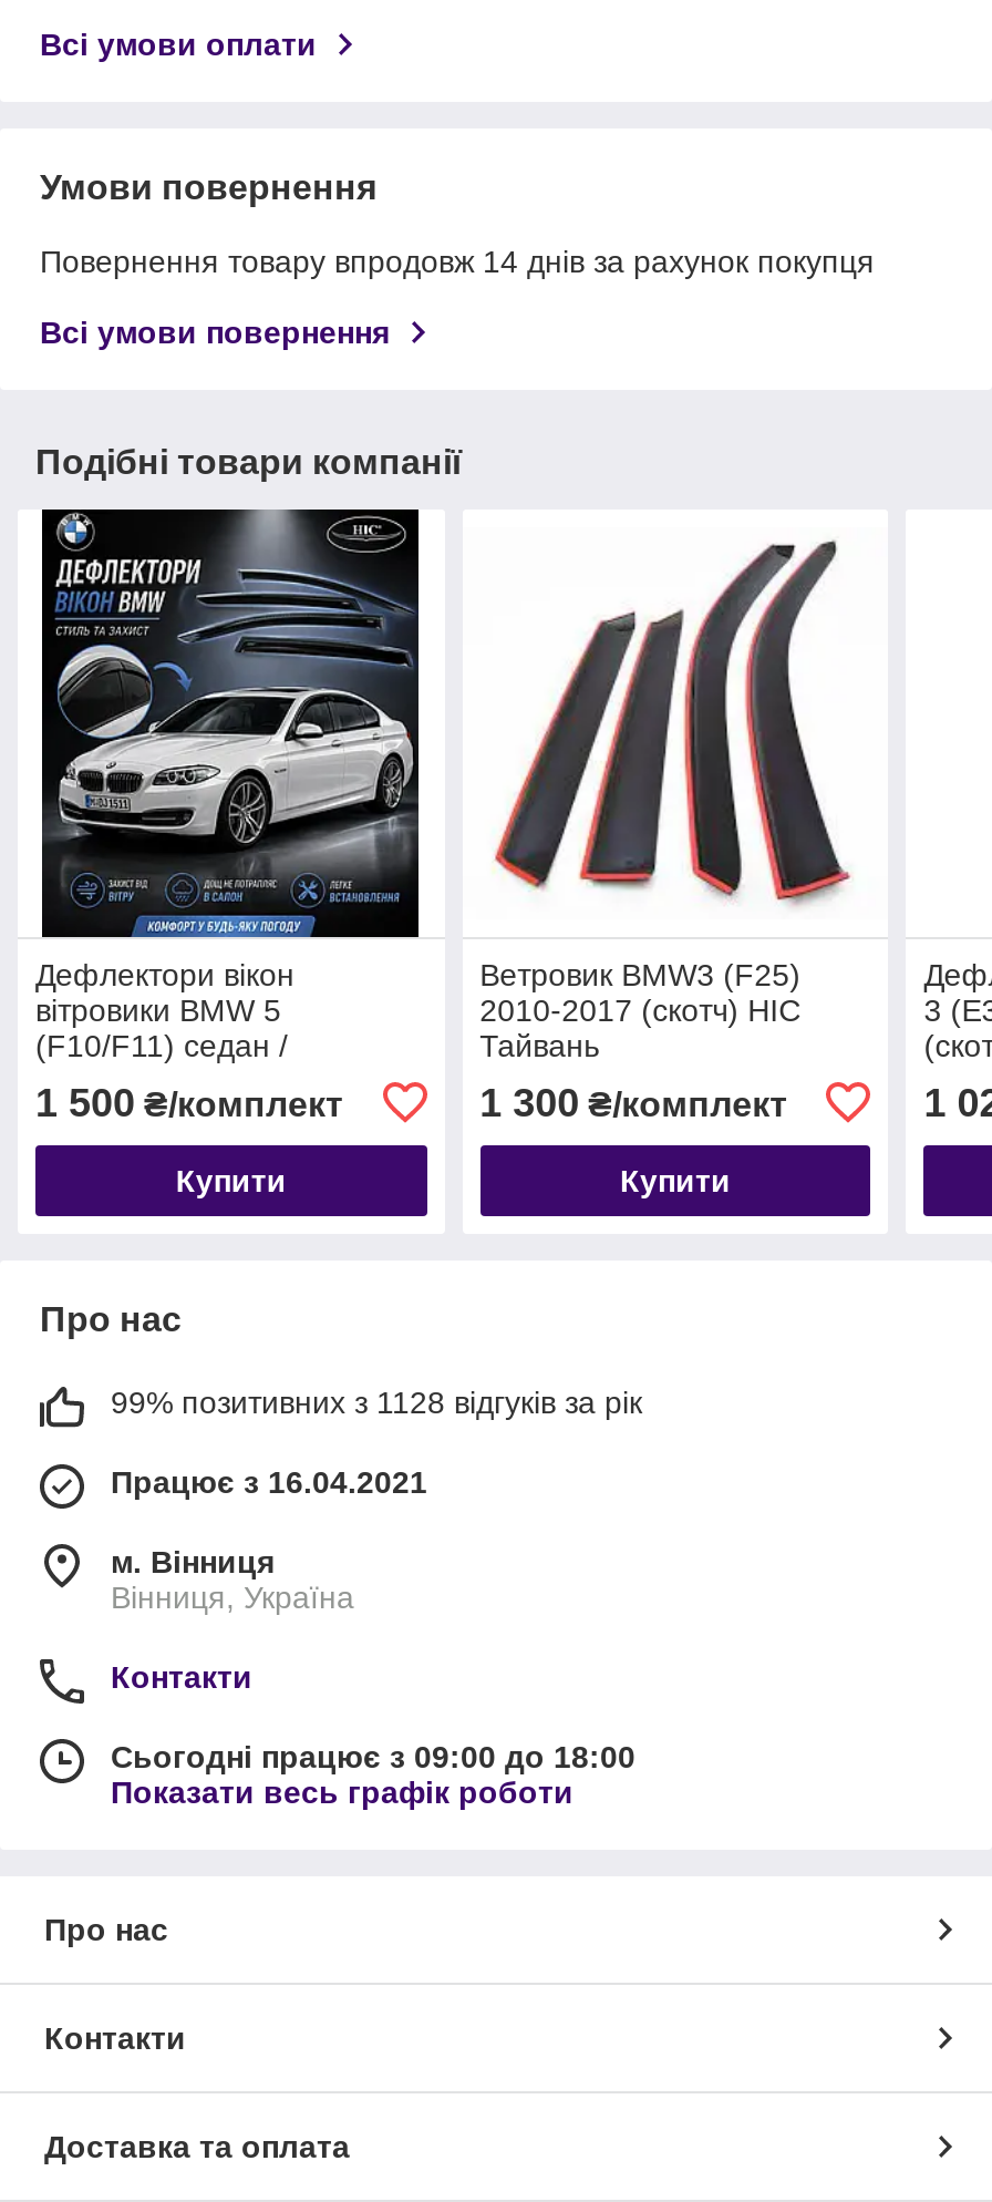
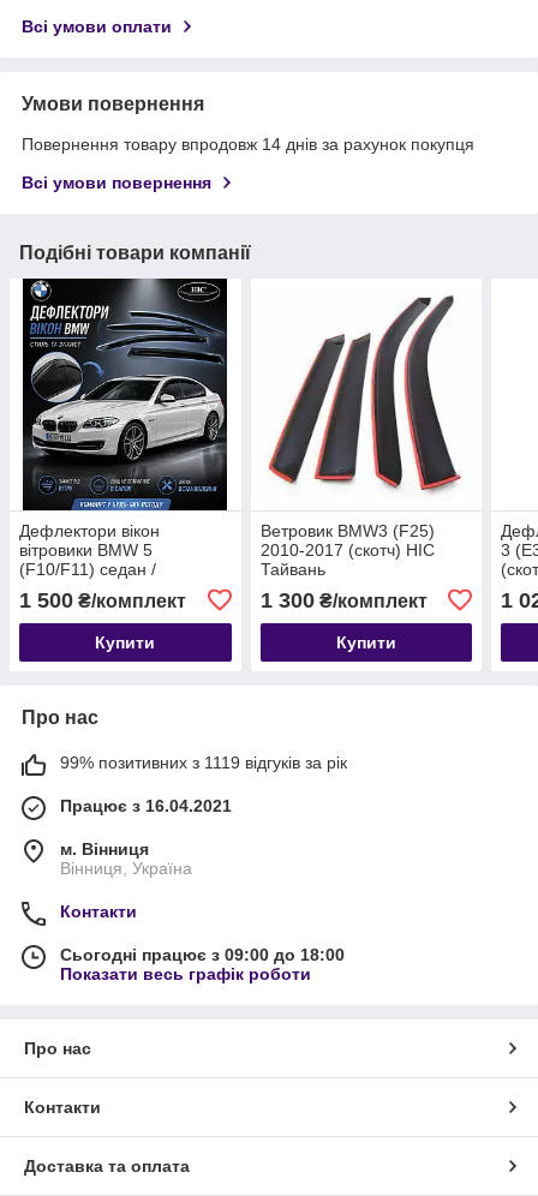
[111,1384,642,1420] 99% позитивних з 1128 відгуків за рік -> [60,753,347,772] 99% позитивних з 1119 відгуків за рік

